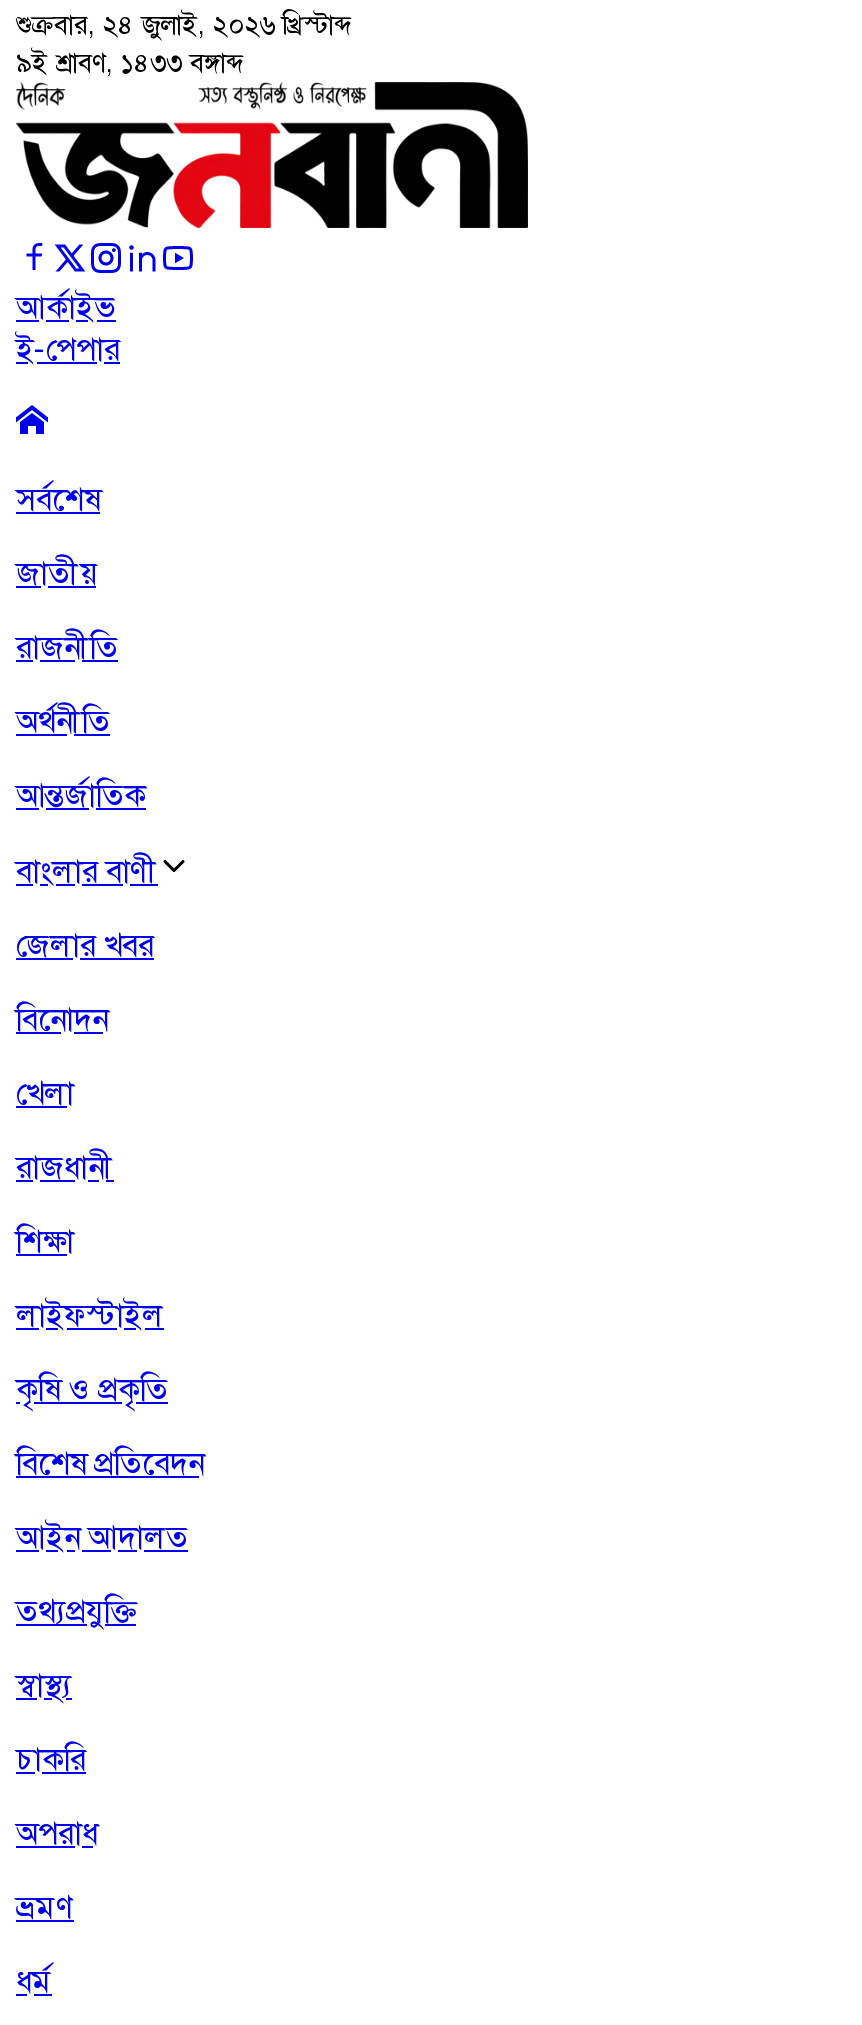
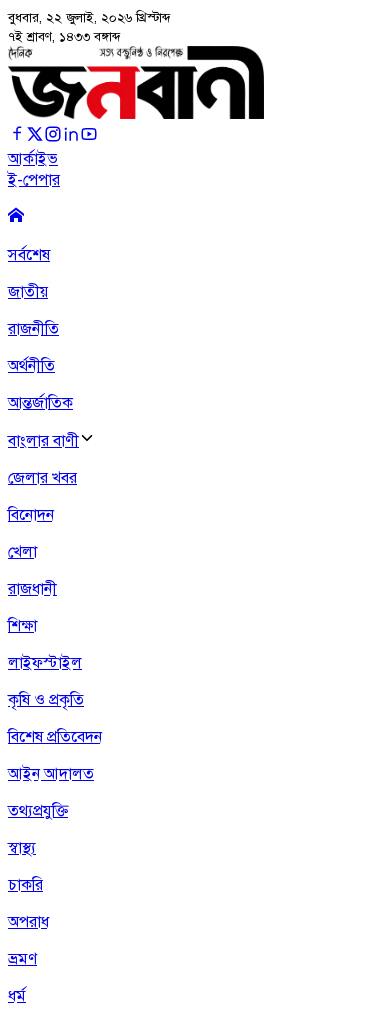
[16,8,352,42] শুক্রবার, ২৪ জুলাই, ২০২৬ খ্রিস্টাব্দ -> [8,9,171,26] বুধবার, ২২ জুলাই, ২০২৬ খ্রিস্টাব্দ
[16,46,244,80] ৯ই শ্রাবণ, ১৪৩৩ বঙ্গাব্দ -> [8,28,121,45] ৭ই শ্রাবণ, ১৪৩৩ বঙ্গাব্দ

